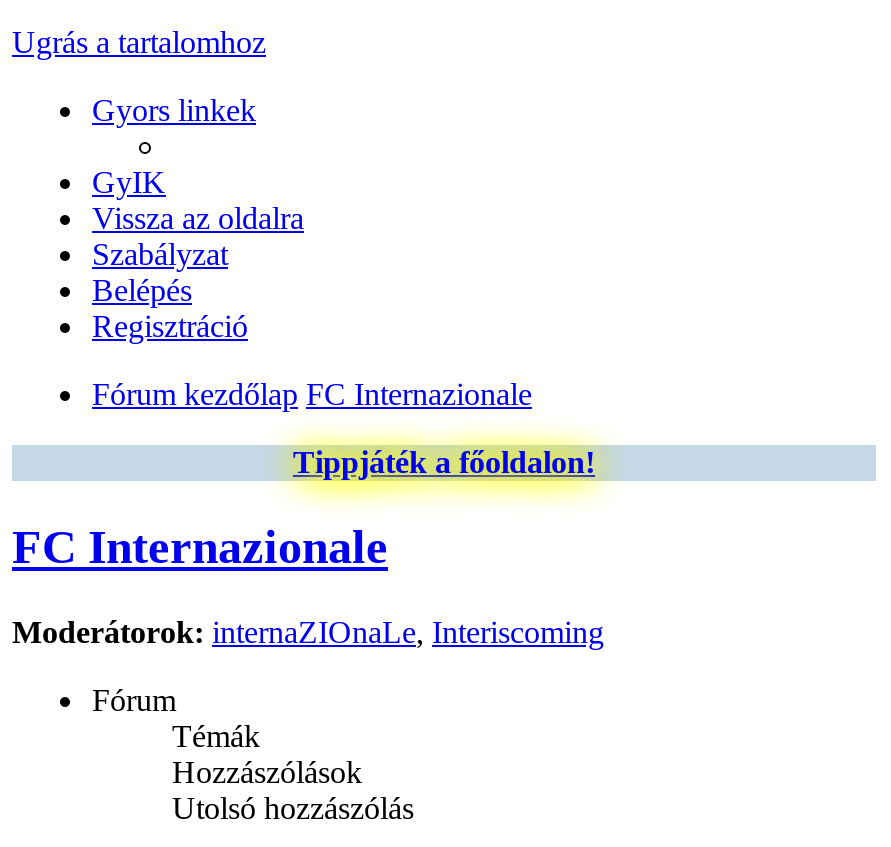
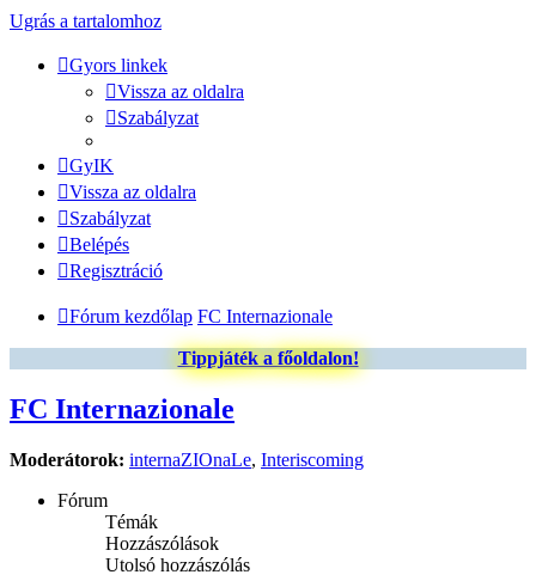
none -> [117,81,244,128] Vissza az oldalra | Szabályzat

